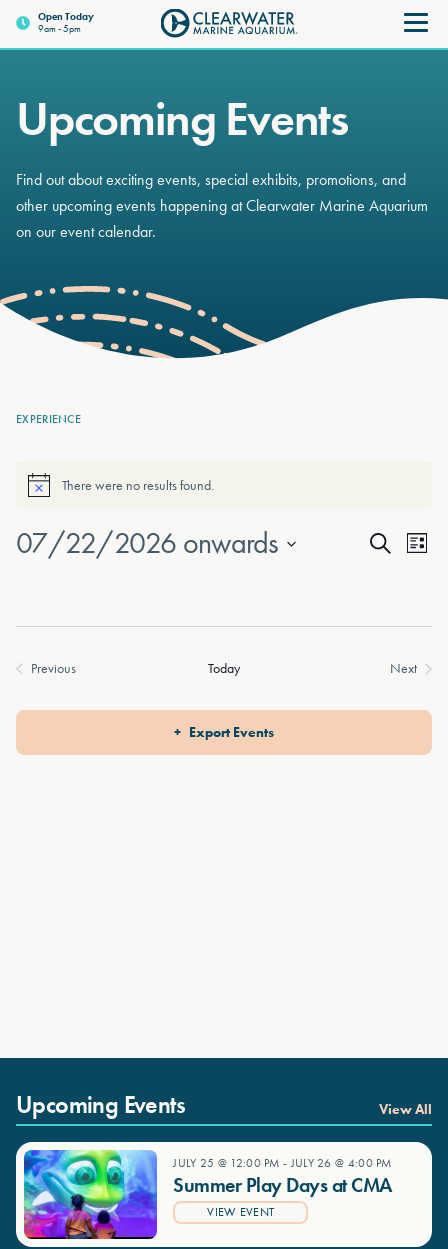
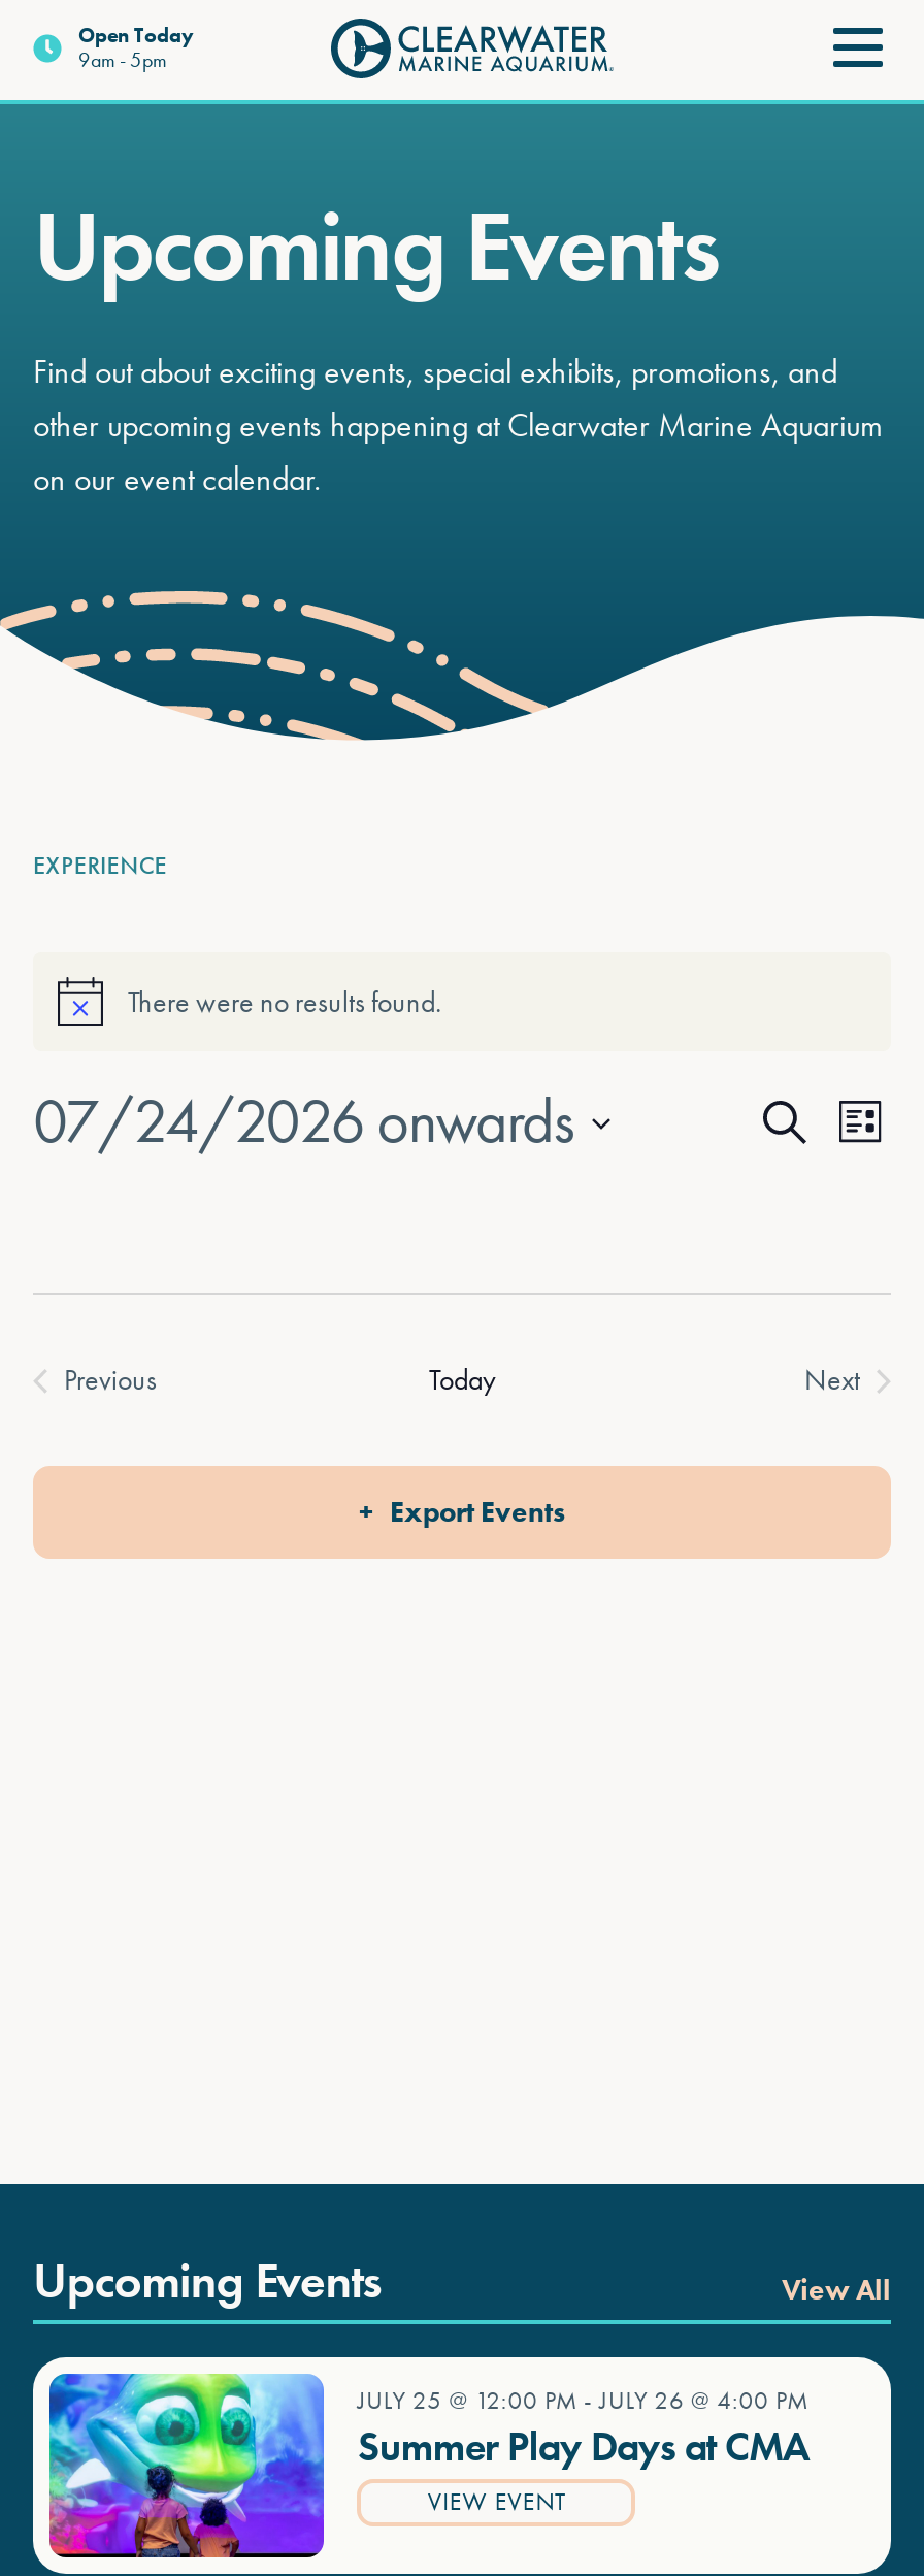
[16,524,278,562] 07/22/2026 onwards -> [33,1082,574,1161] 07/24/2026 onwards

